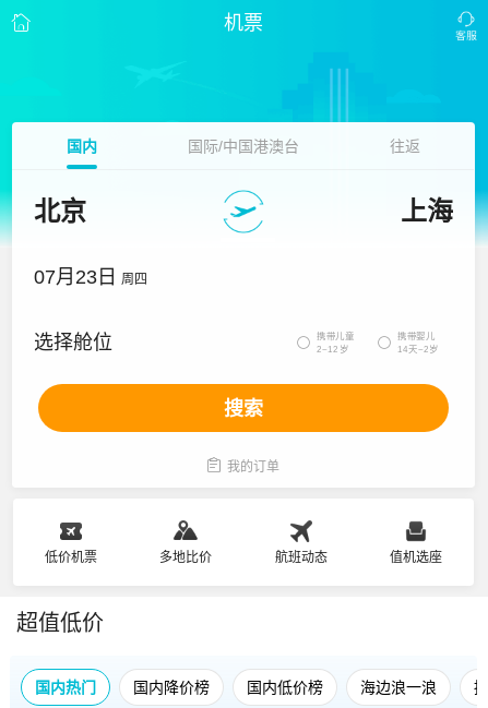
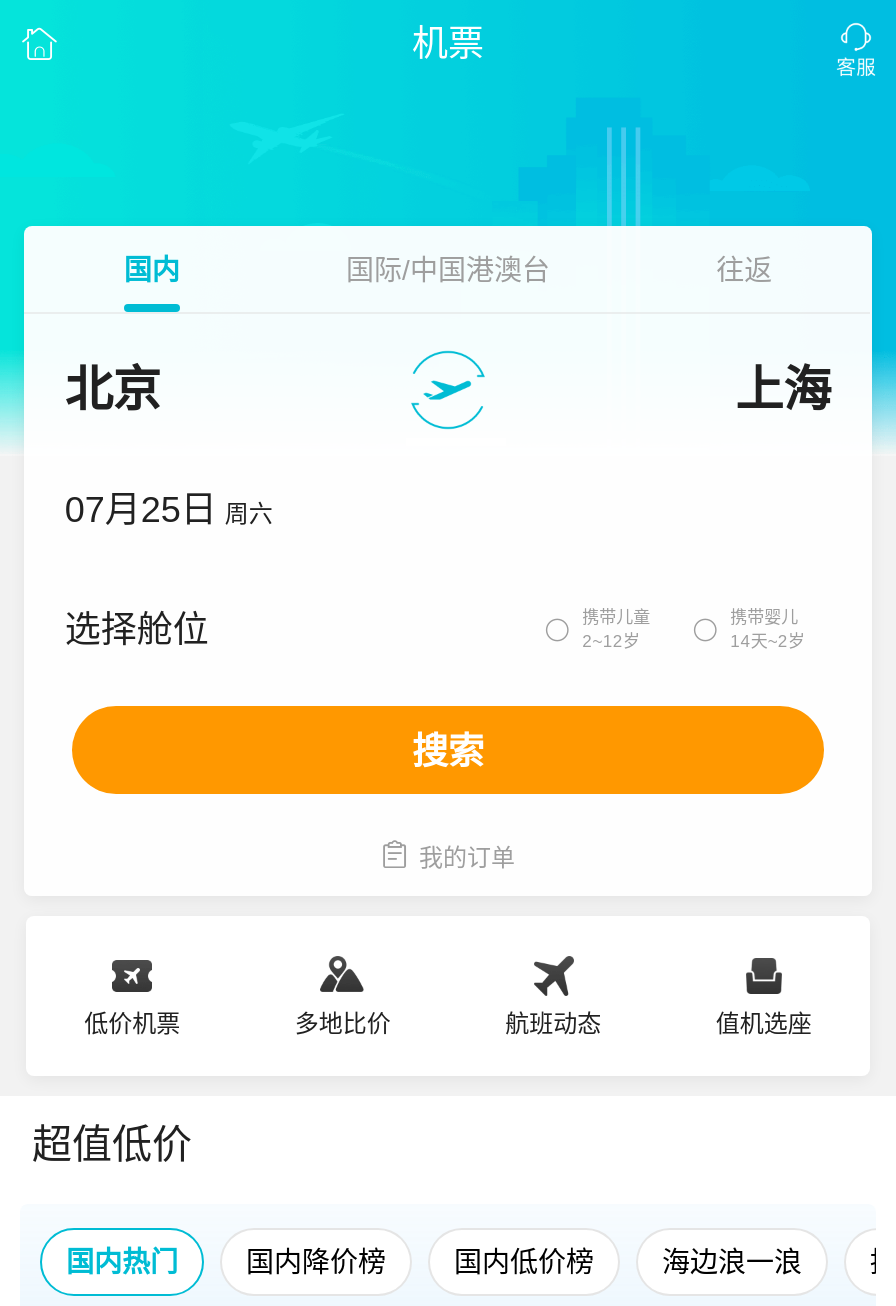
[34,266,148,288] 07月23日 周四 -> [65,490,273,530] 07月25日 周六

